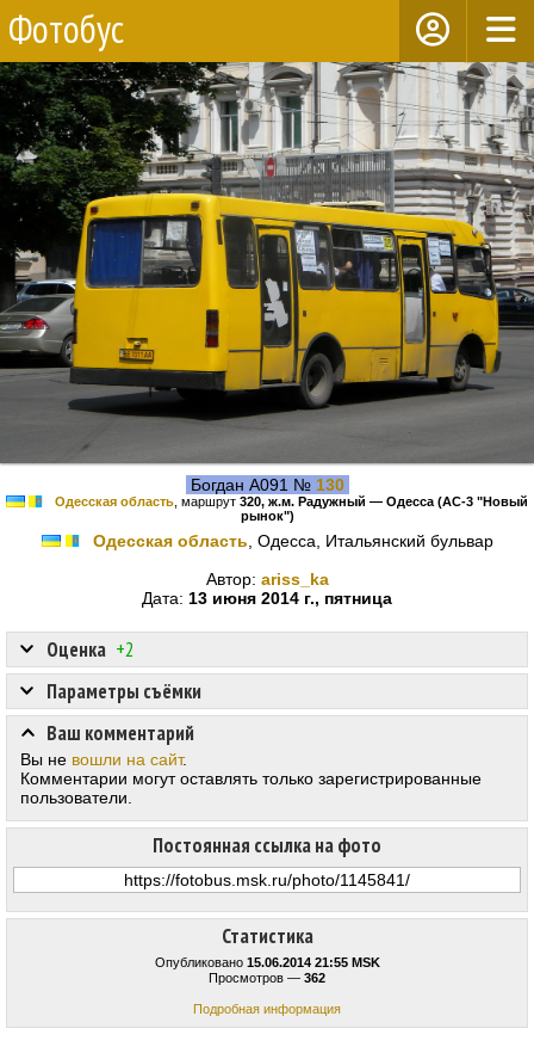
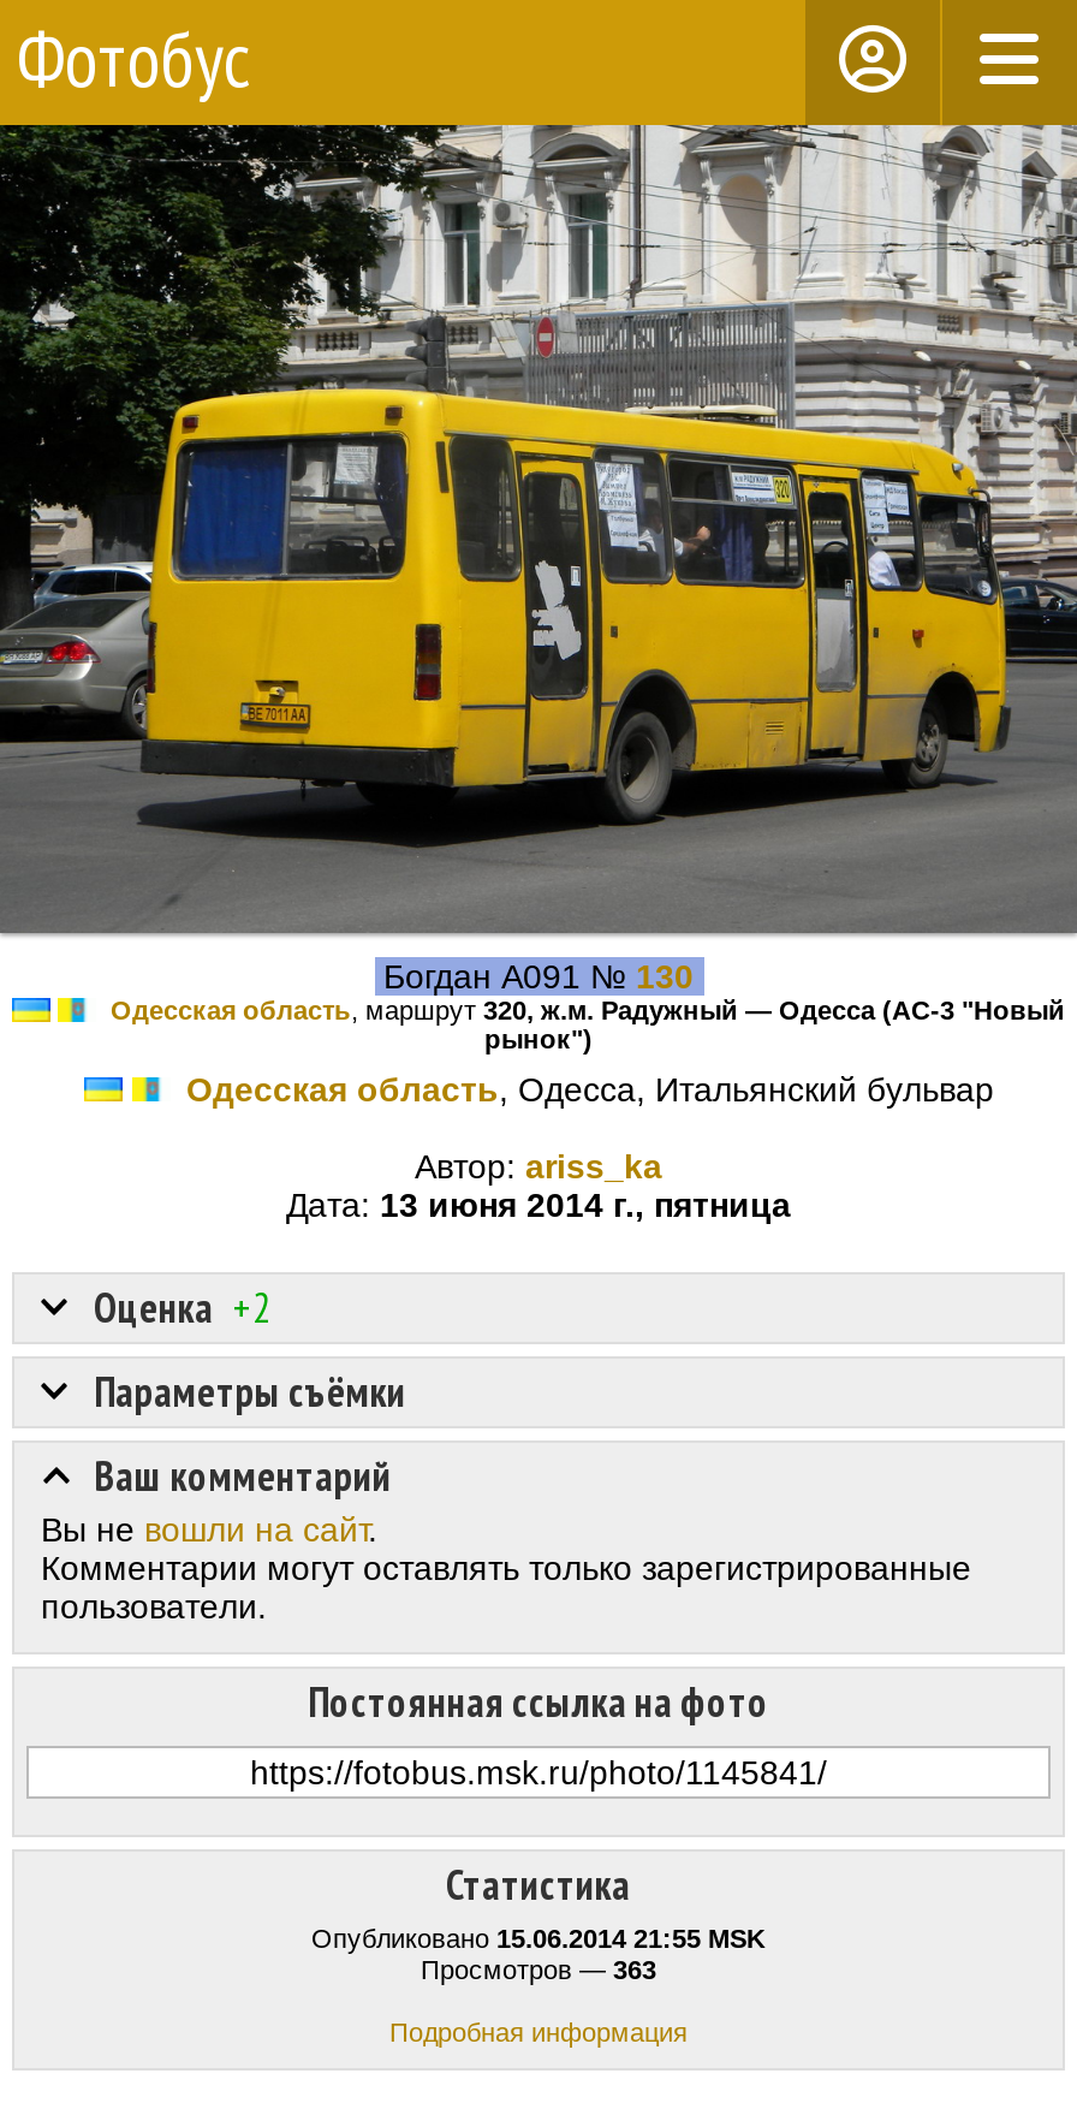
[209,971,325,985] Просмотров — 362 -> [421,1955,656,1984] Просмотров — 363

